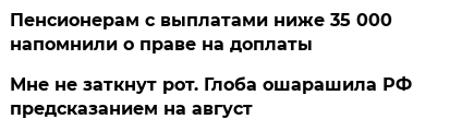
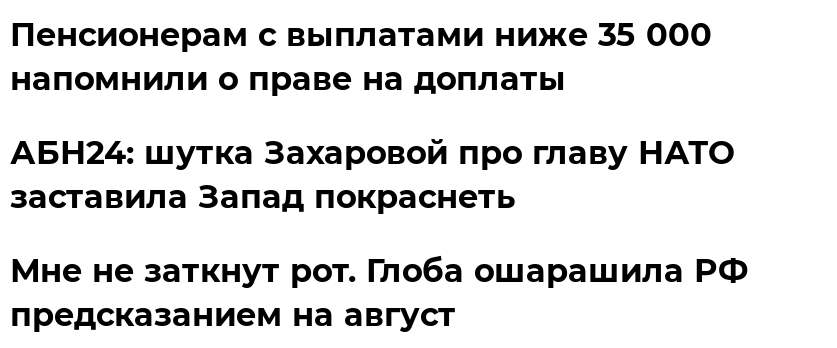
none -> [10,134,734,216] АБН24: шутка Захаровой про главу НАТО | заставила Запад покраснеть

